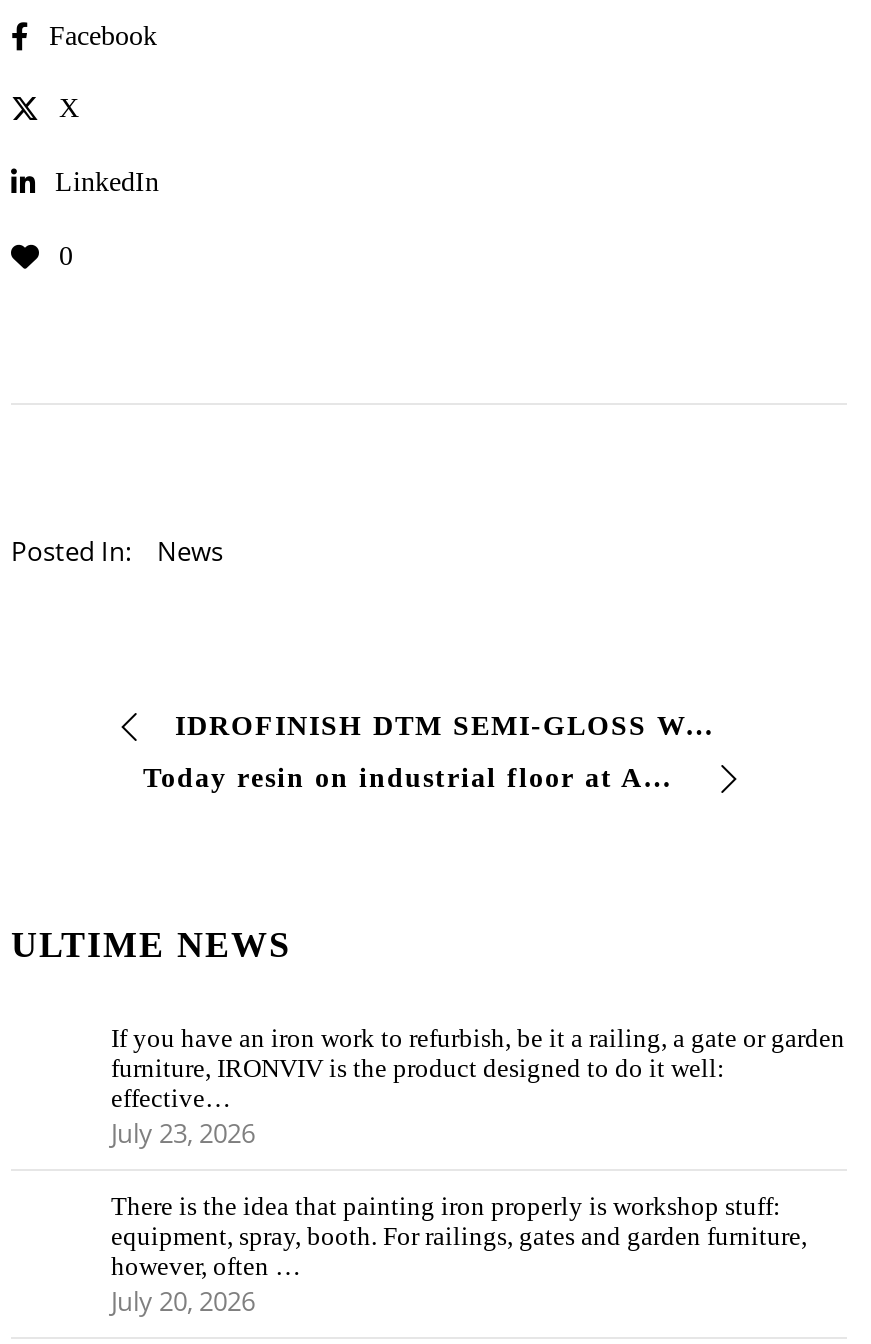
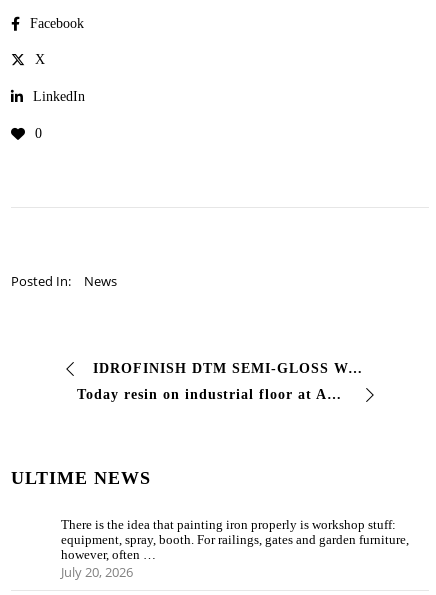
[111,1023,845,1151] If you have an iron work to refurbish, be it a railing, a gate or garden | furniture, IRONVIV is the product designed to do it well: | effective… | July 23, 2026 -> none

